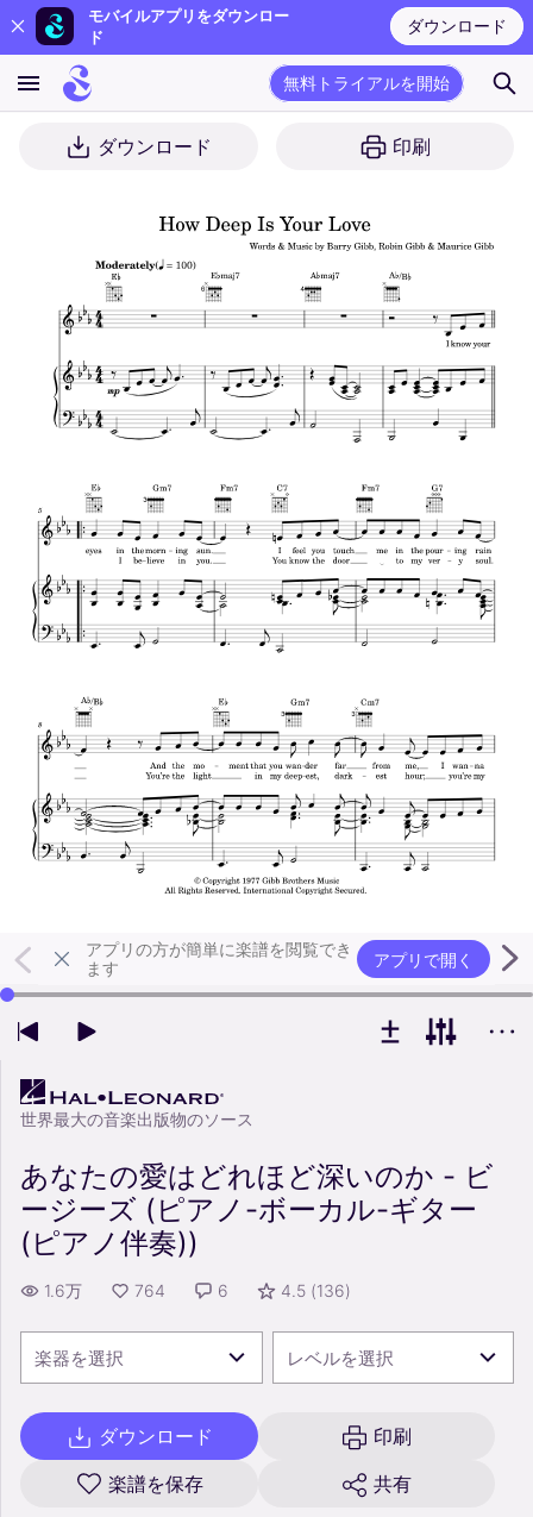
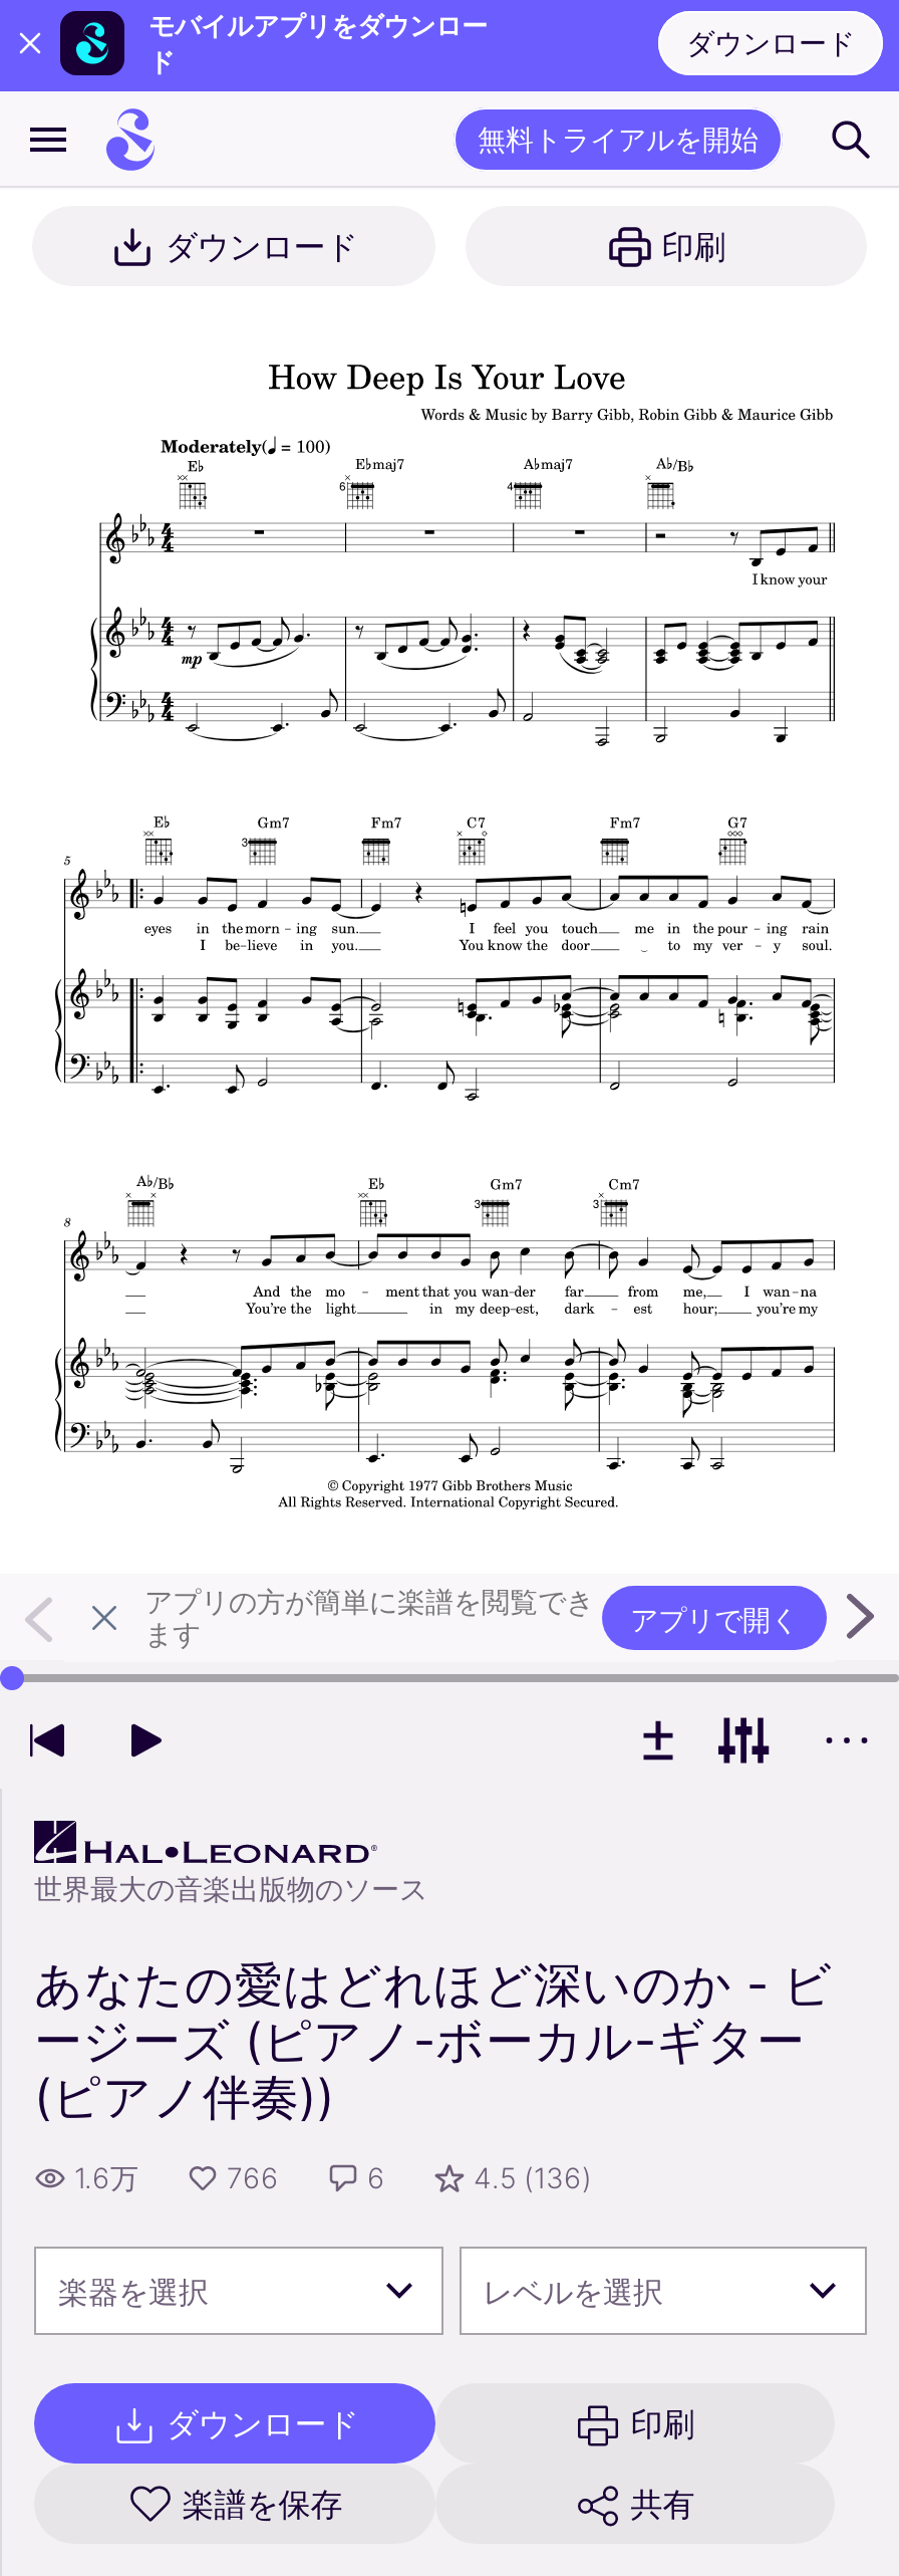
[134,1280,165,1300] 764 -> [227,2160,279,2194] 766

